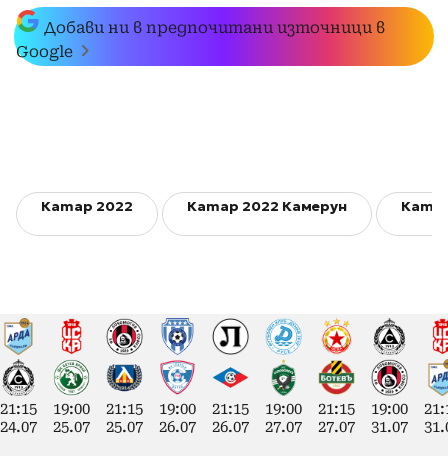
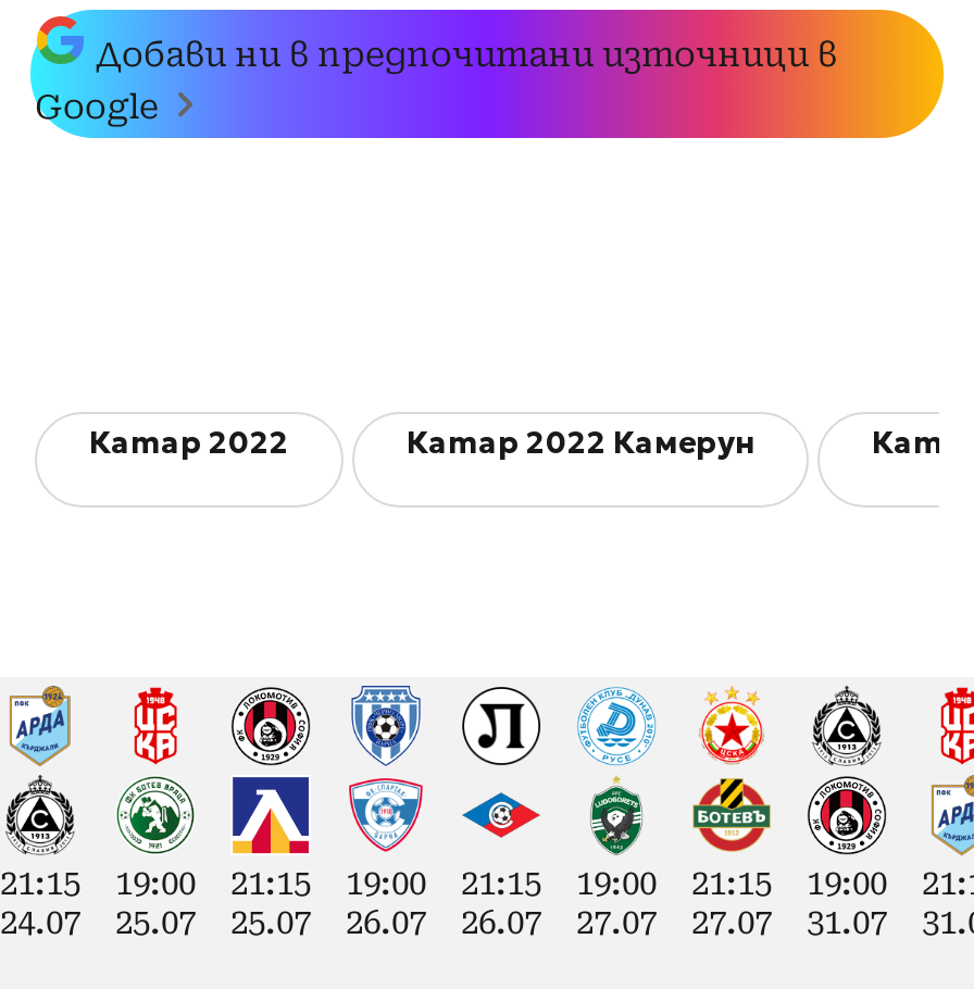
[107,360,142,395] [image] -> [230,775,311,855] [image]

